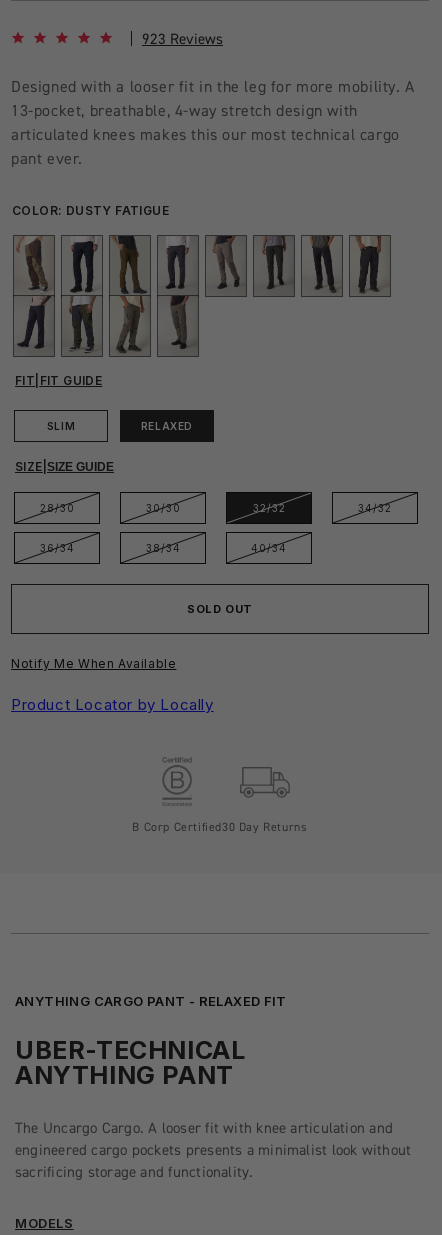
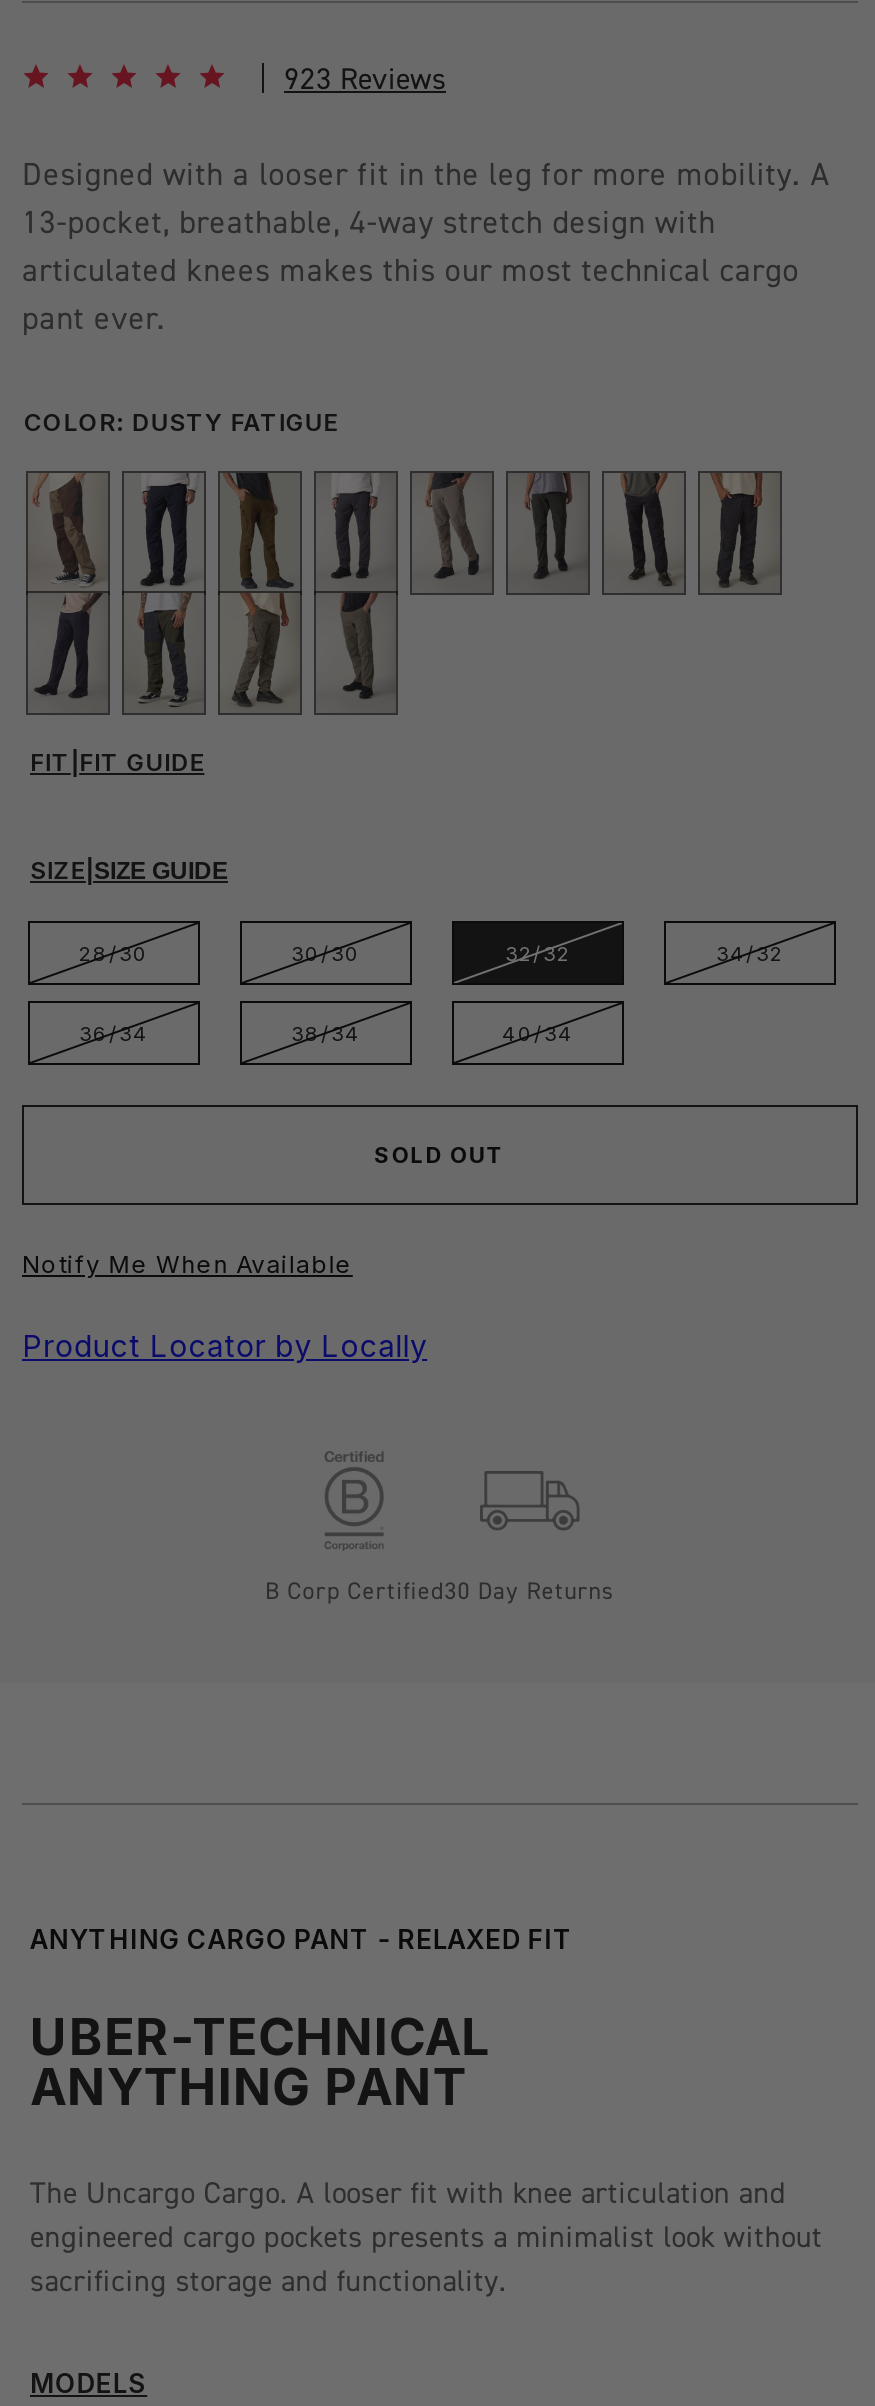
[47,420,193,432] SLIM | RELAXED -> none

